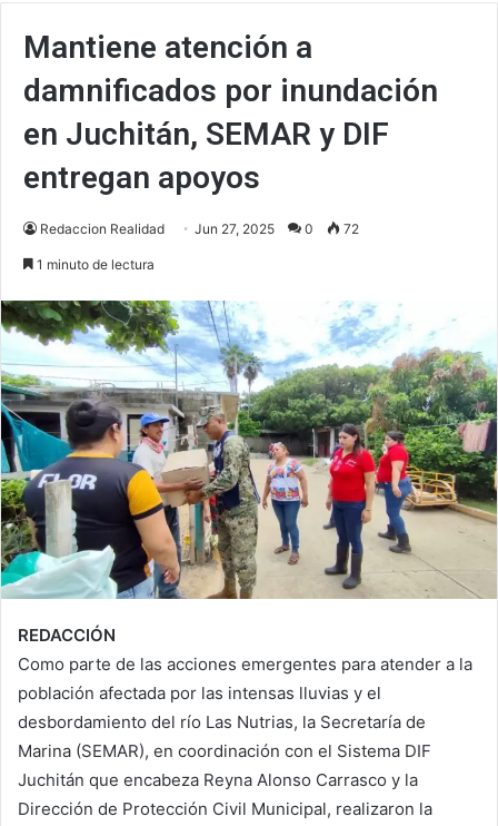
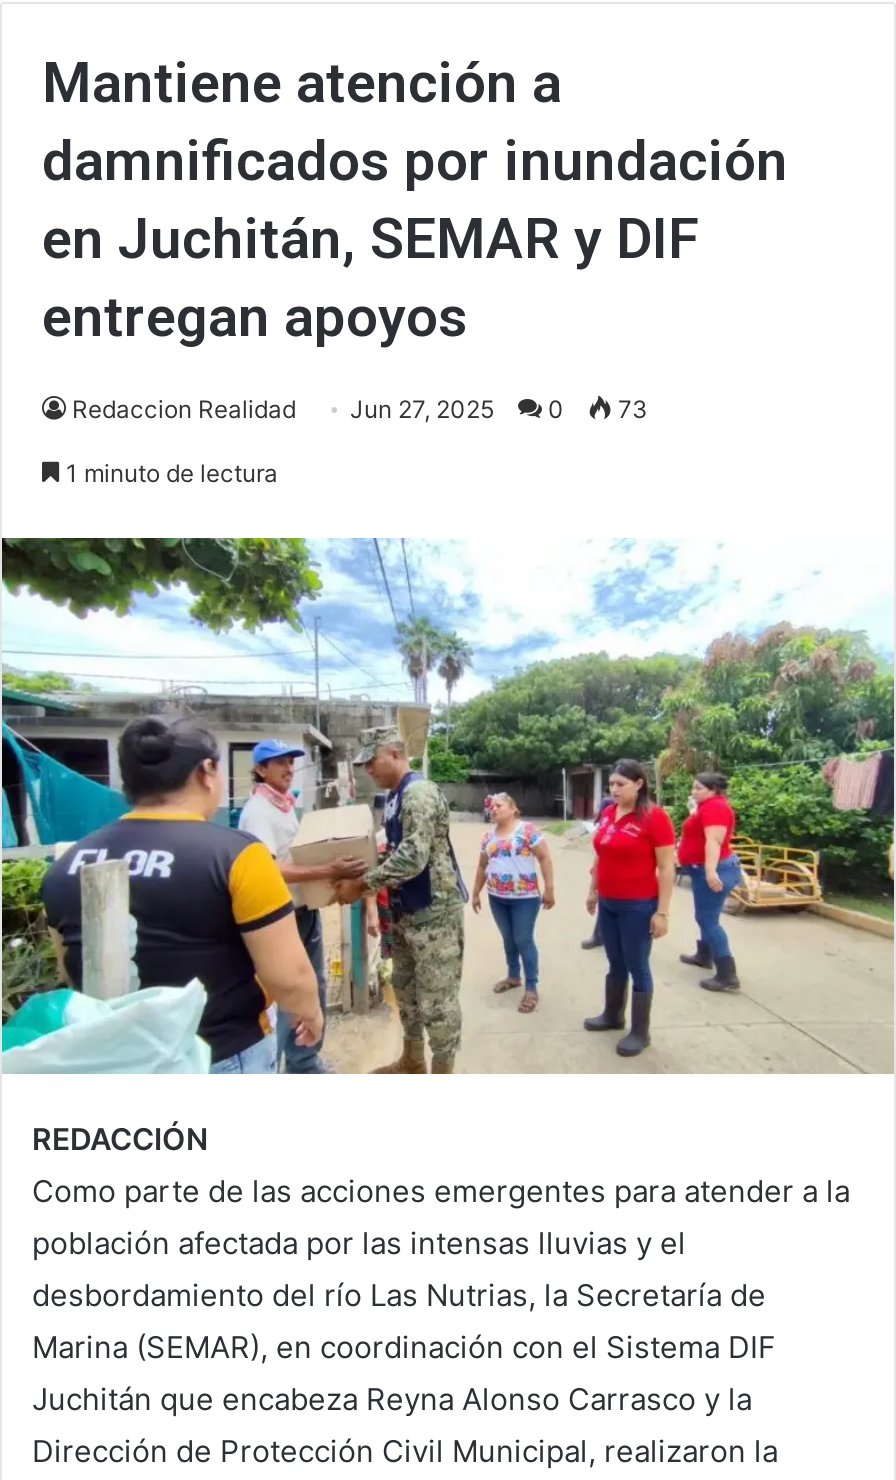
[40,220,359,237] Redaccion Realidad Jun 27, 2025 0 72 -> [72,393,648,423] Redaccion Realidad Jun 27, 2025 0 73

